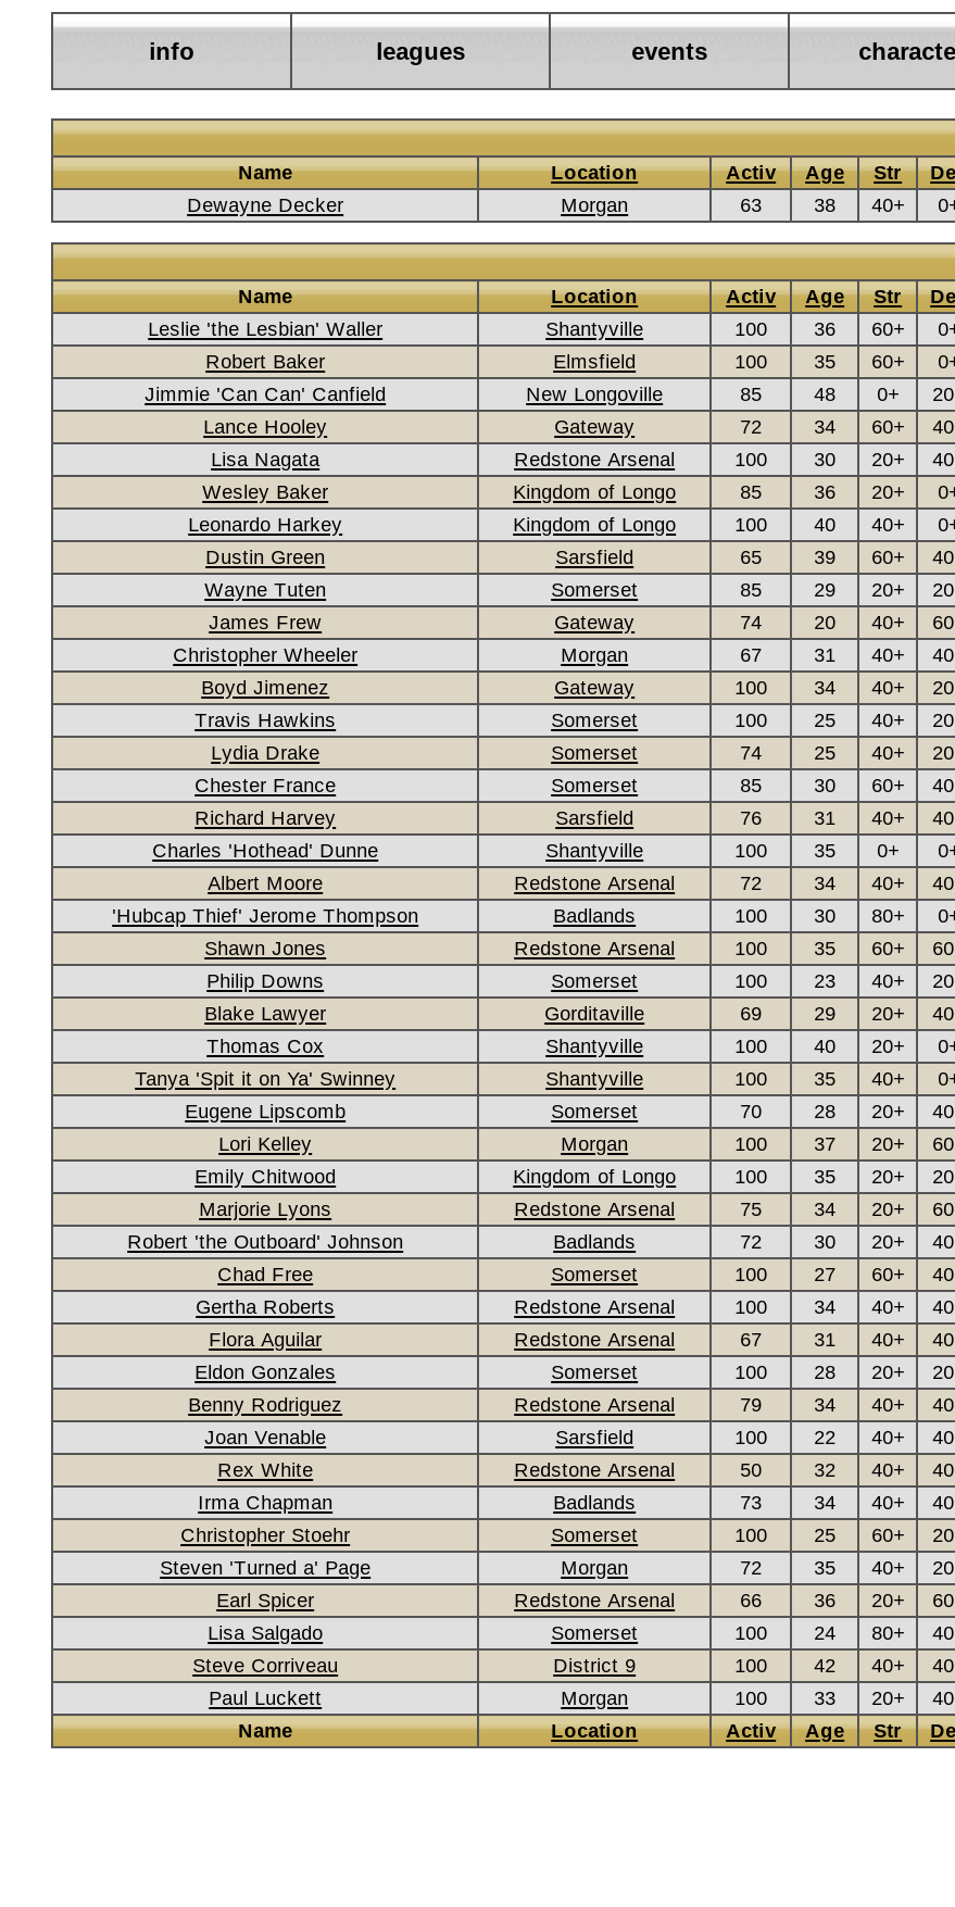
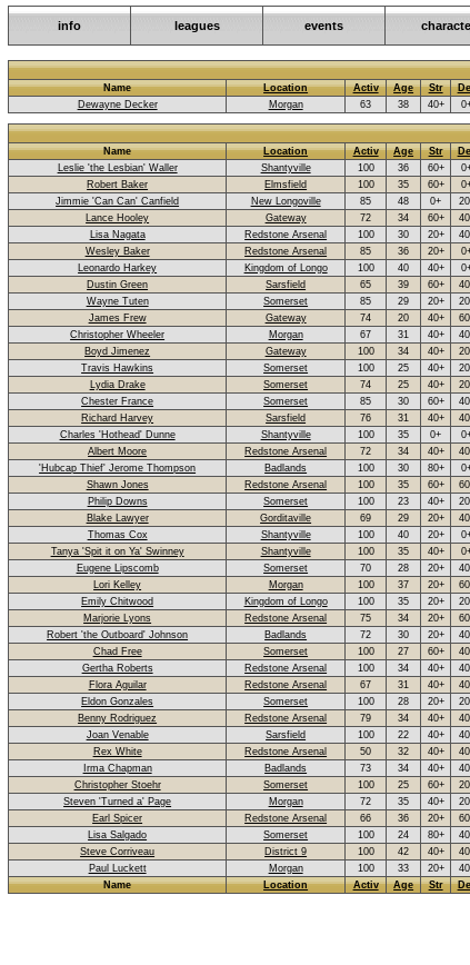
[513,482,676,504] Kingdom of Longo -> [245,246,327,257] Redstone Arsenal

